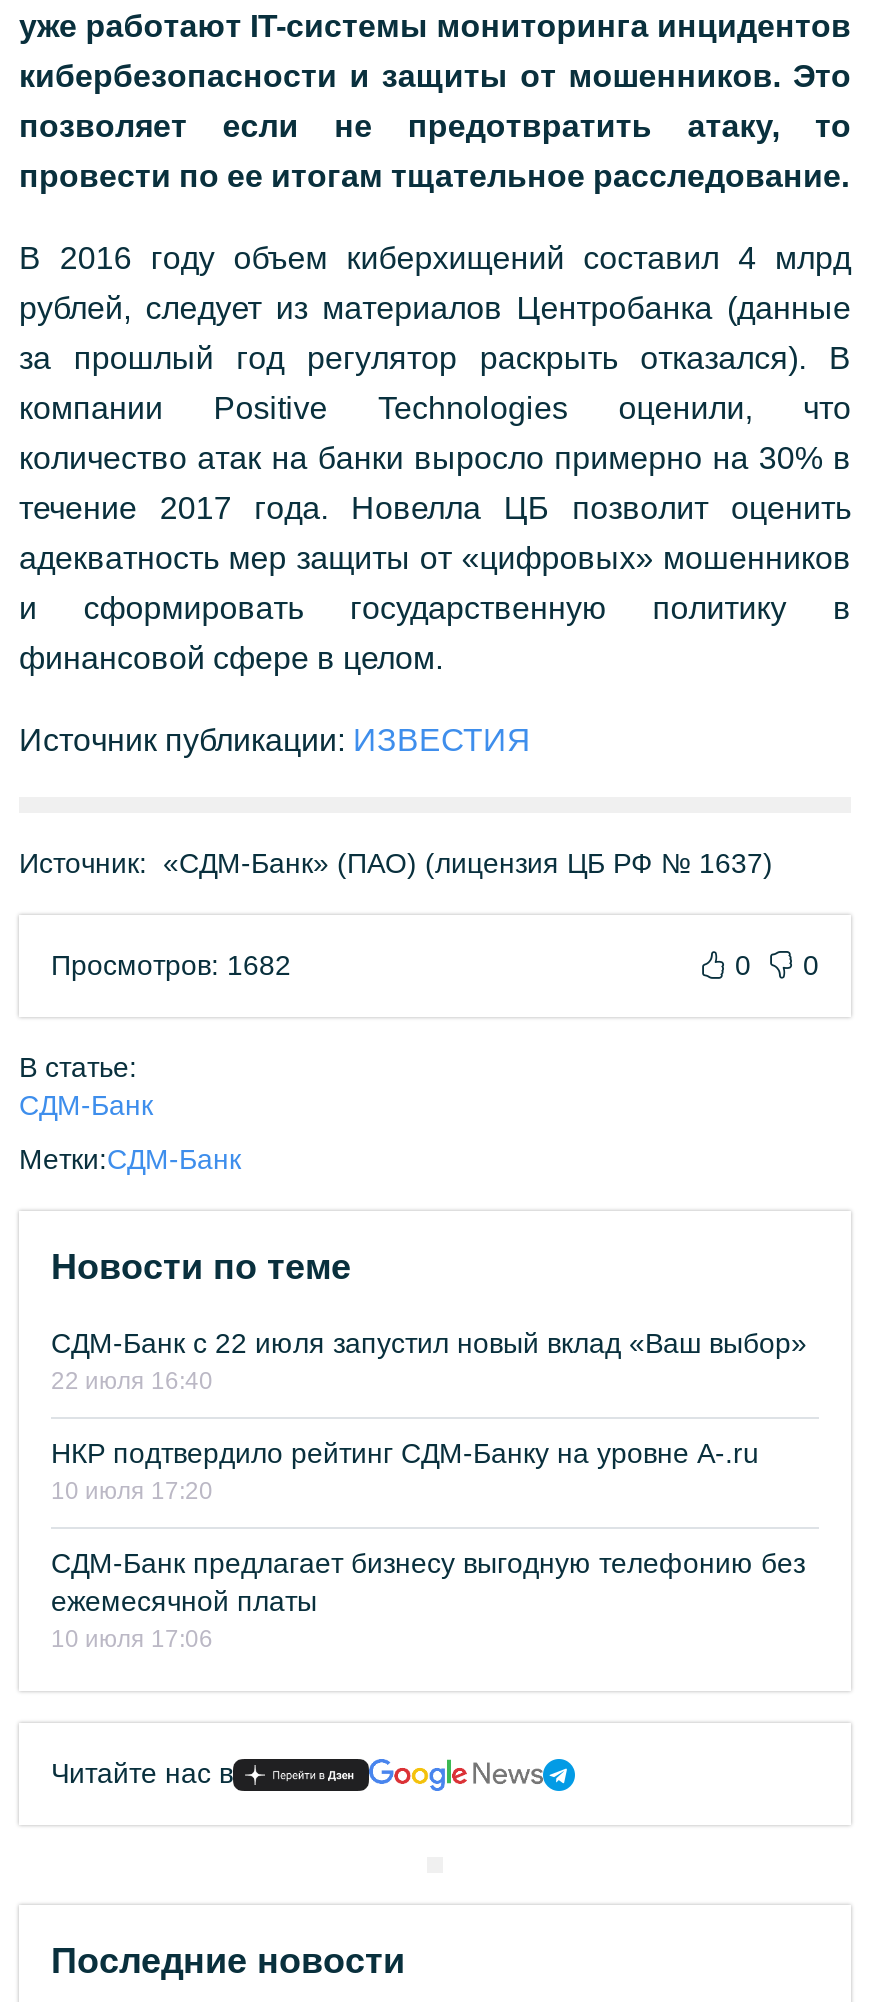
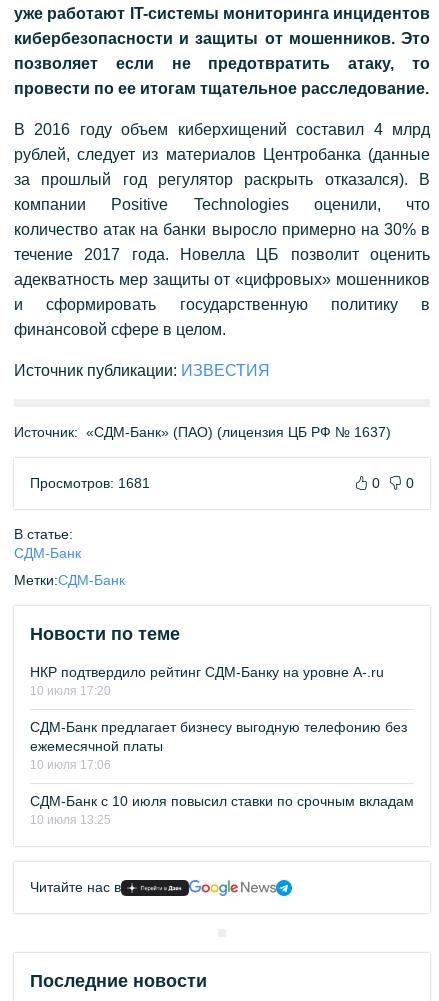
[51,949,291,981] Просмотров: 1682 -> [30,475,150,491] Просмотров: 1681
[51,1327,807,1395] СДМ-Банк с 22 июля запустил новый вклад «Ваш выбор» | 22 июля 16:40 -> none
moved [51,1437,805,1653] -> [30,664,407,772]: НКР подтвердило рейтинг СДМ-Банку на уровне A-.ru | 10 июля 17:20 | СДМ-Банк предлагает бизнесу выгодную телефонию без | ежемесячной платы | 10 июля 17:06
none -> [30,793,414,827] СДМ-Банк с 10 июля повысил ставки по срочным вкладам | 10 июля 13:25

